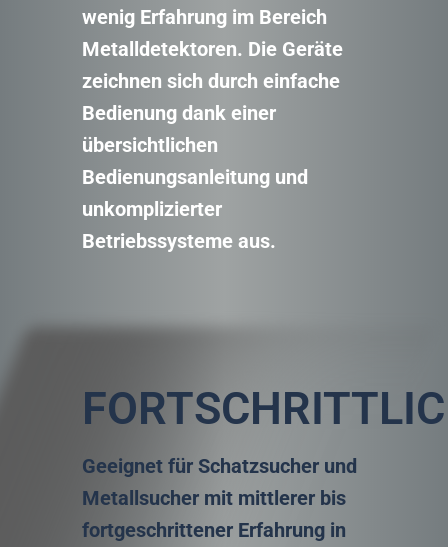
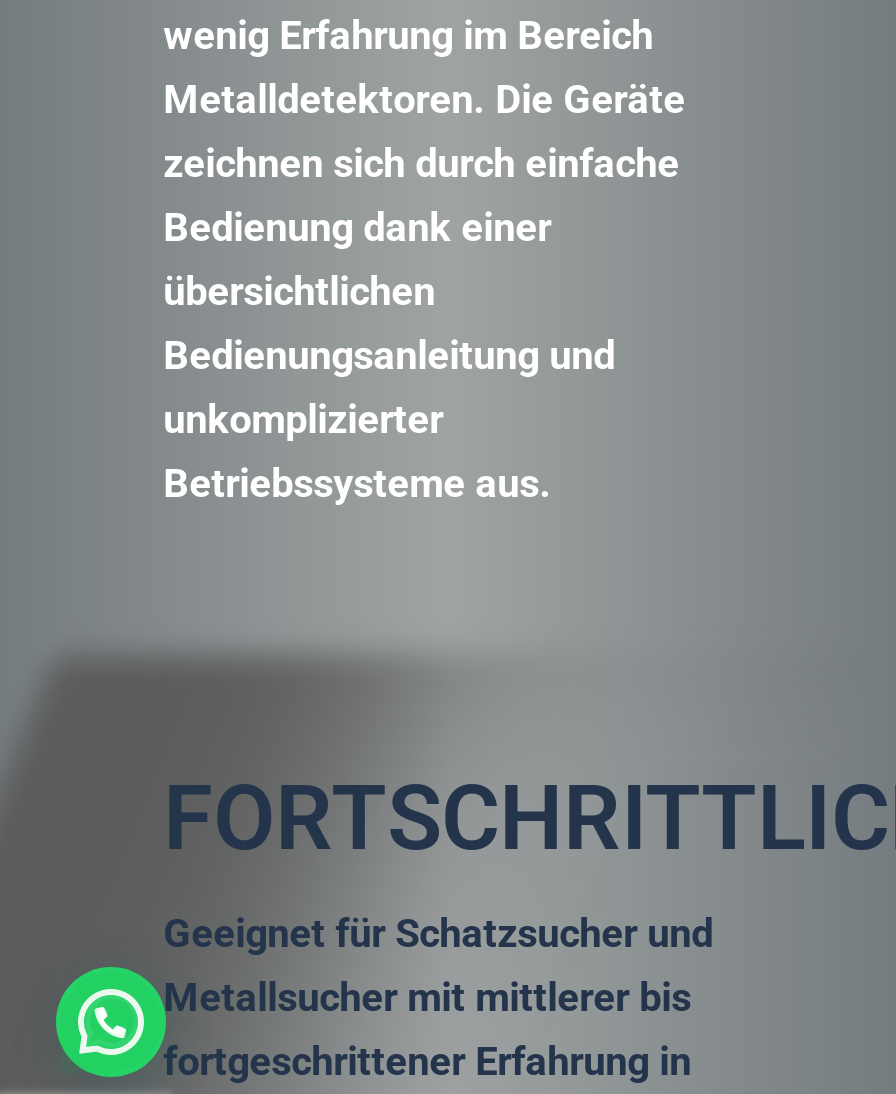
none -> [54,966,168,1078] [image]

